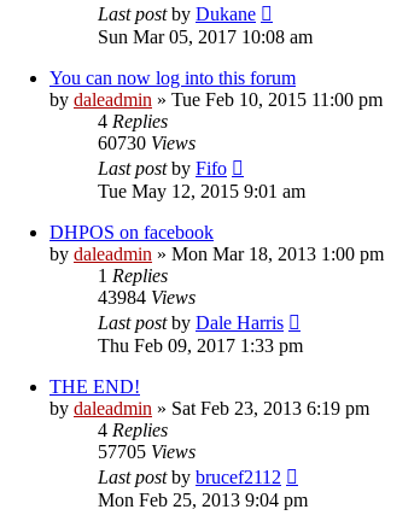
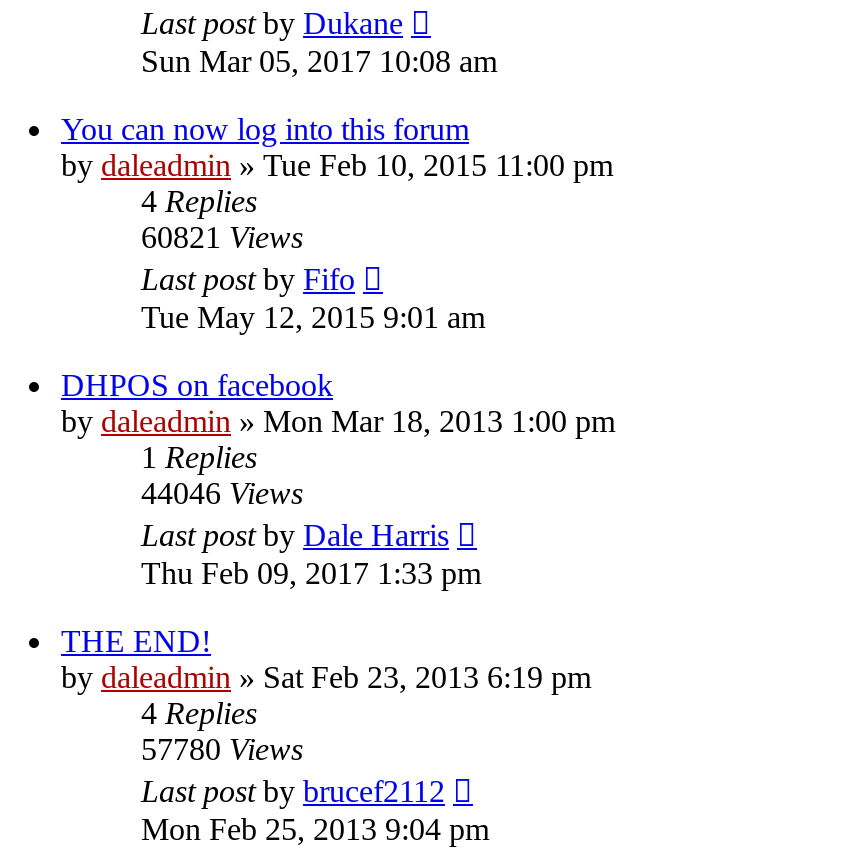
[98,133,196,153] 60730 Views -> [141,220,303,254] 60821 Views
[98,287,196,307] 43984 Views -> [141,476,303,510] 44046 Views
[98,441,196,462] 57705 Views -> [141,732,303,766] 57780 Views

